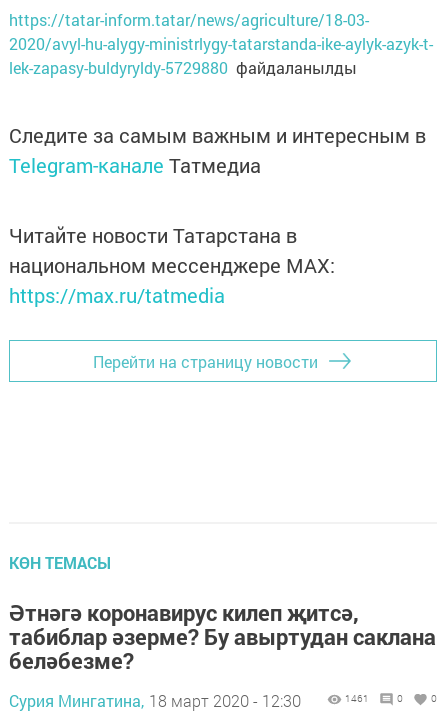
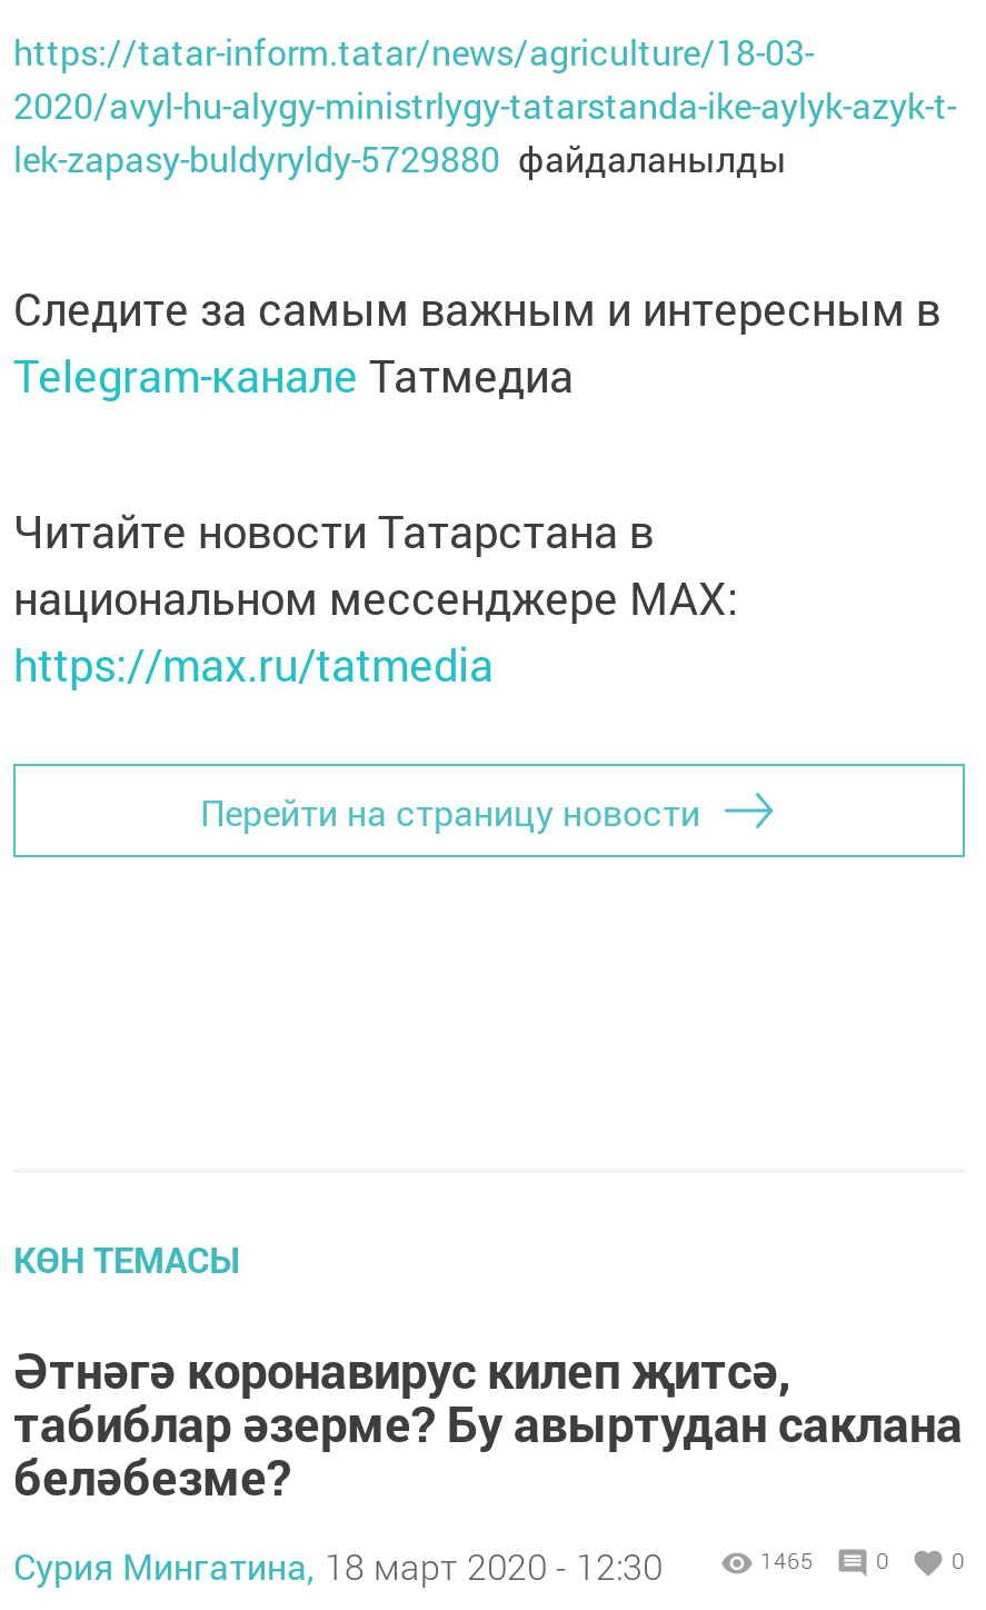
[345,692,369,705] 1461 -> [760,1546,814,1575] 1465

